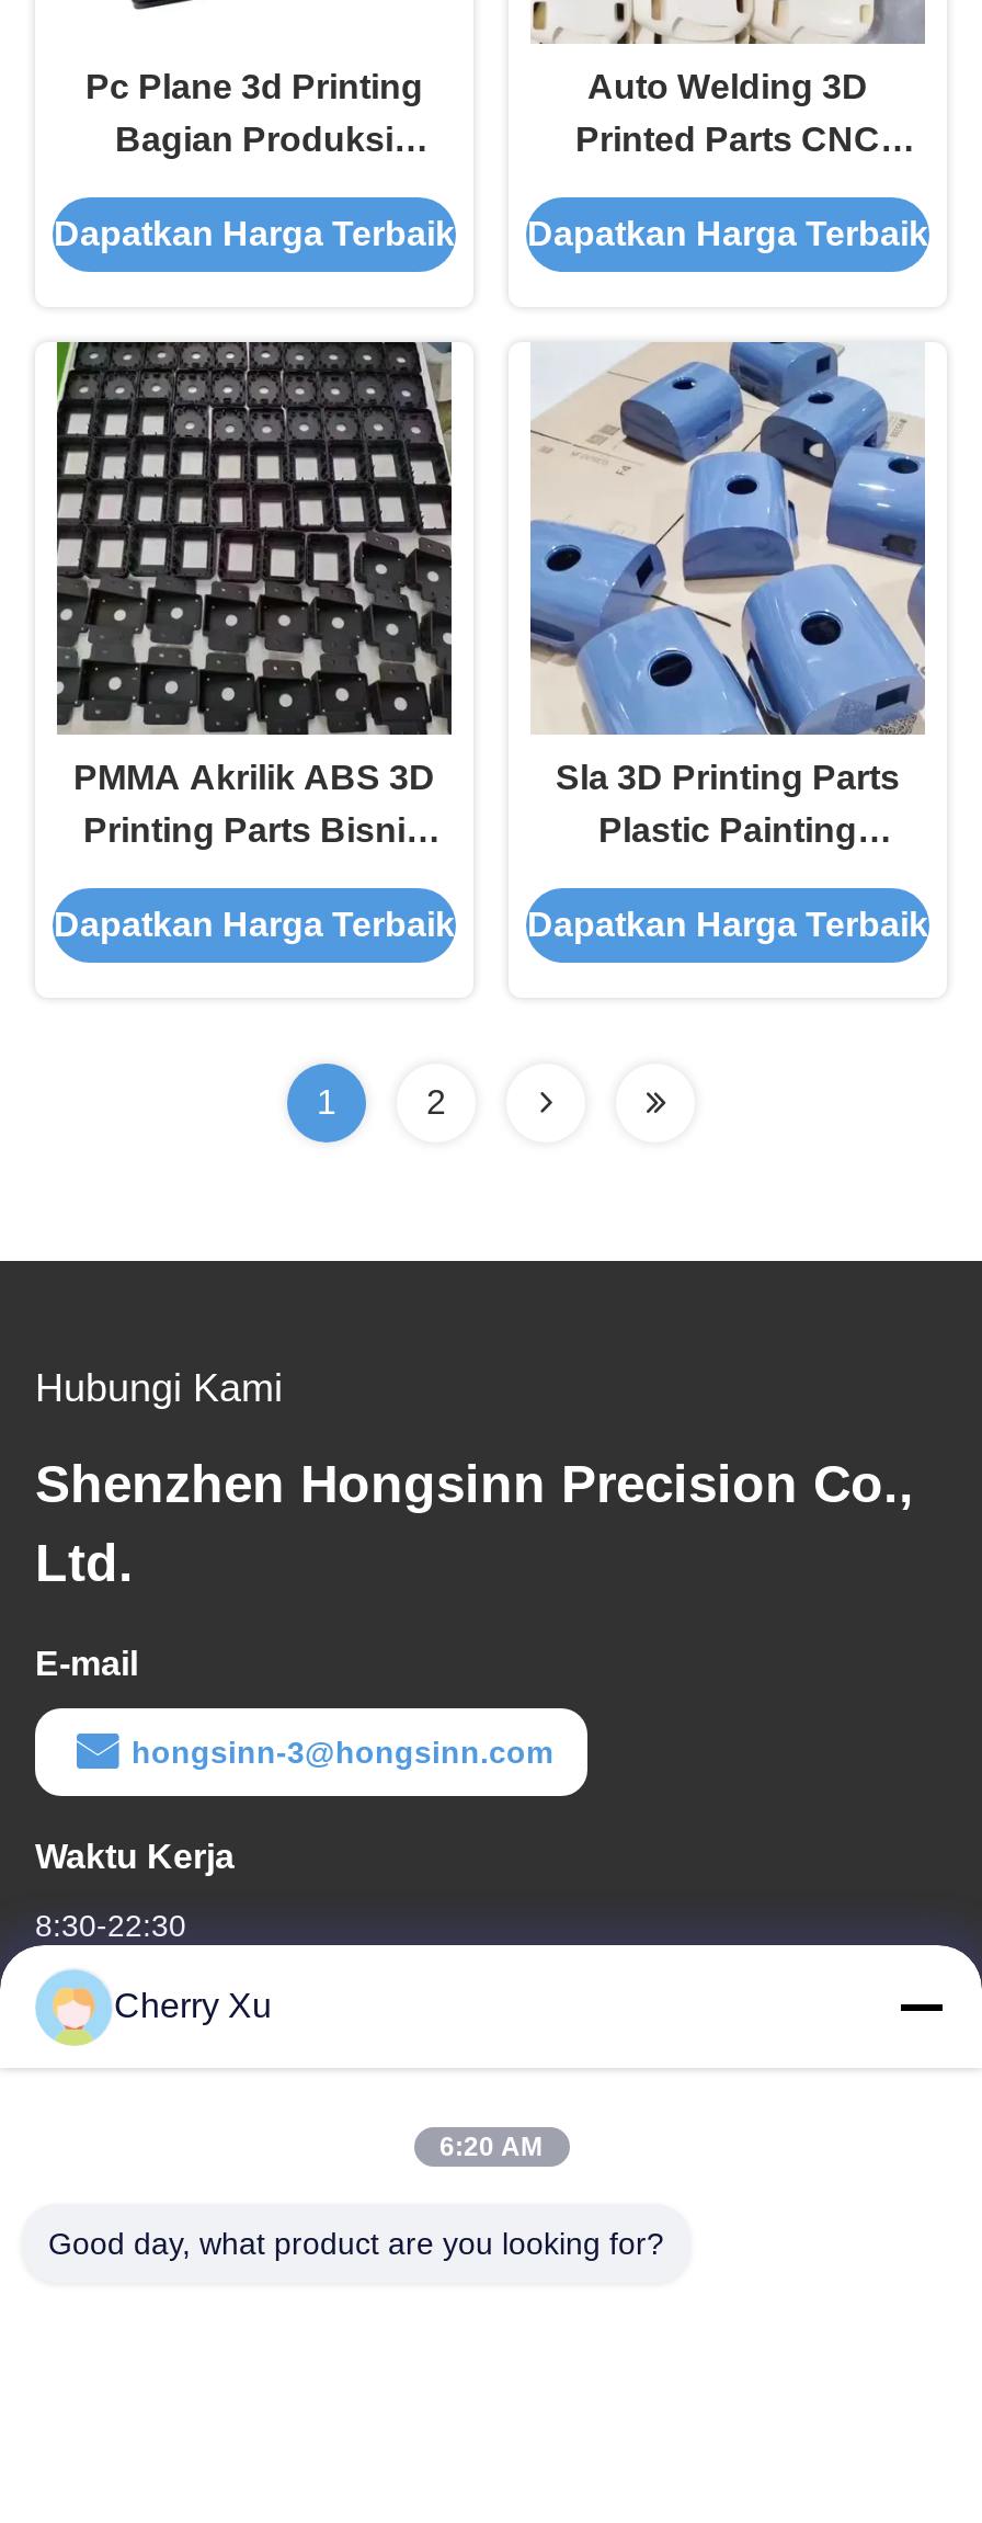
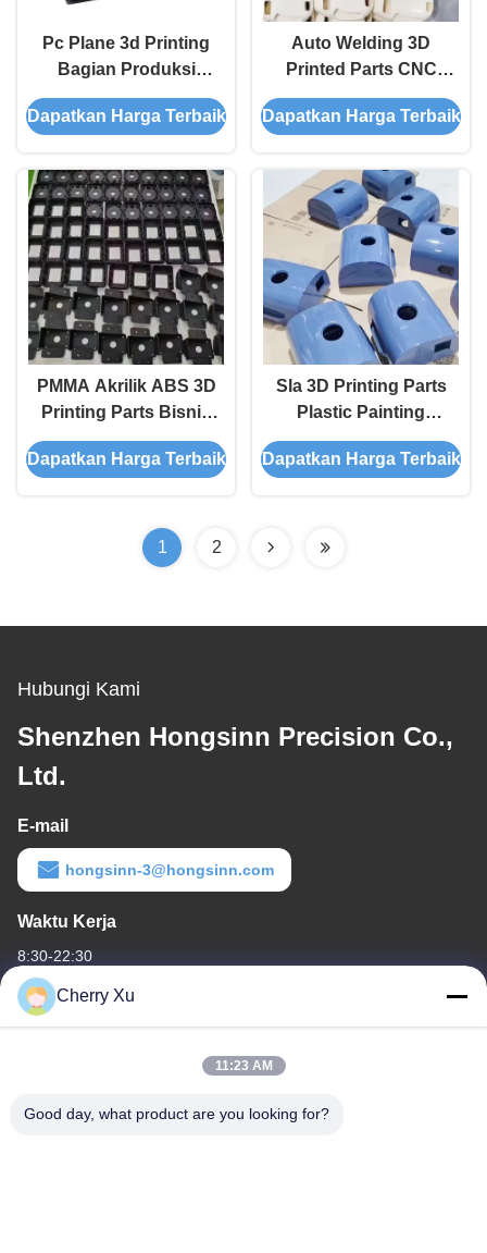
[439,2132,543,2162] 6:20 AM -> [215,1058,272,1073] 11:23 AM

